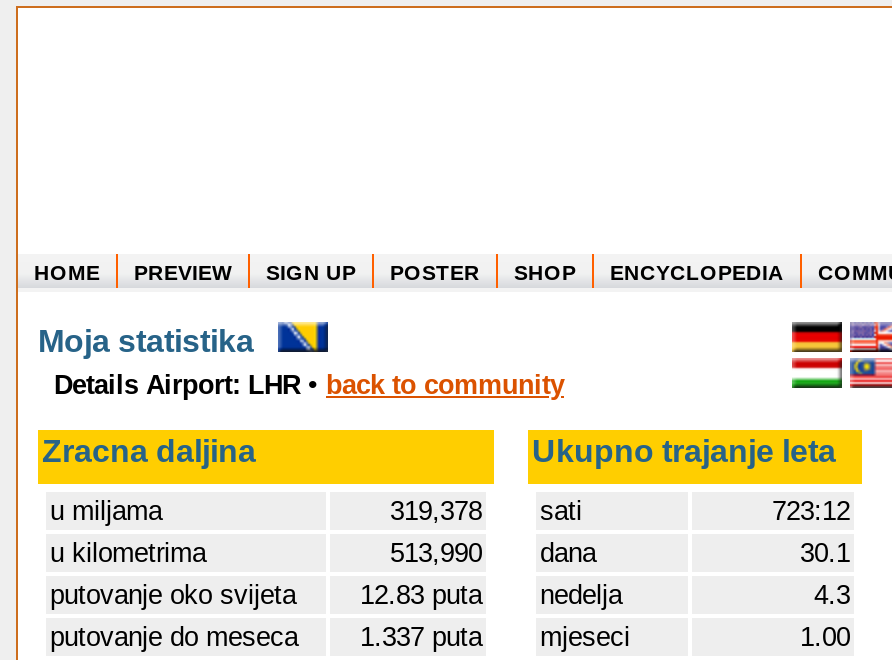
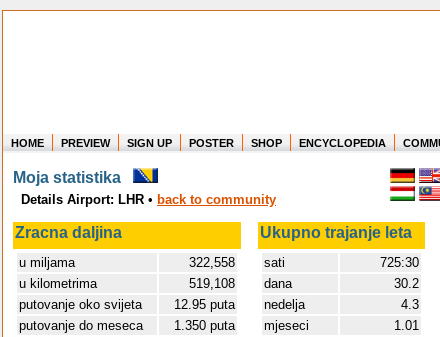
[374,496,590,526] 319,378 sati -> [181,255,289,270] 322,558 sati
[756,496,850,526] 723:12 -> [372,255,419,270] 725:30
[374,538,596,568] 513,990 dana -> [181,276,292,291] 519,108 dana
[800,538,850,568] 30.1 -> [394,276,419,291] 30.2
[50,580,622,610] putovanje oko svijeta 12.83 puta nedelja -> [19,297,305,312] putovanje oko svijeta 12.95 puta nedelja
[360,622,630,652] 1.337 puta mjeseci -> [174,318,309,333] 1.350 puta mjeseci
[800,622,850,652] 1.00 -> [394,318,419,333] 1.01

